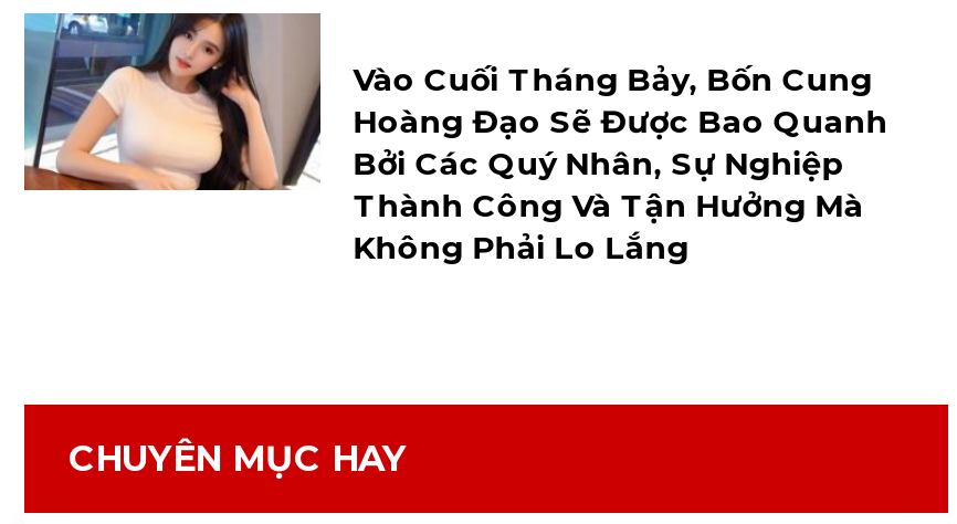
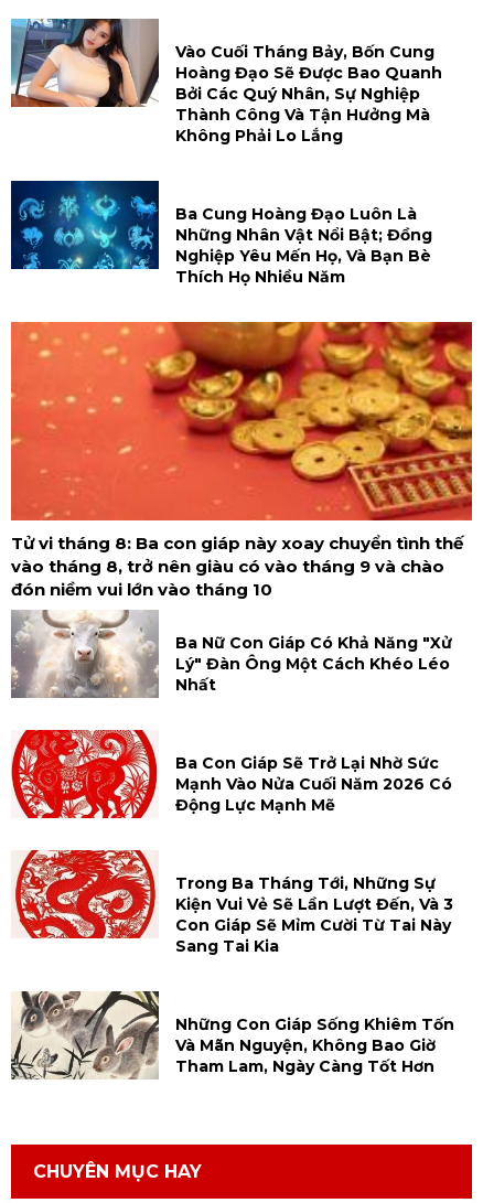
none -> [10,180,432,286] [image] | Ba Cung Hoàng Đạo Luôn Là | Những Nhân Vật Nổi Bật; Đồng | Nghiệp Yêu Mến Họ, Và Bạn Bè | Thích Họ Nhiều Năm
none -> [10,321,473,694] [image] | Tử vi tháng 8: Ba con giáp này xoay chuyển tình thế | vào tháng 8, trở nên giàu có vào tháng 9 và chào | đón niềm vui lớn vào tháng 10 | Ba Nữ Con Giáp Có Khả Năng "xử | Lý" Đàn Ông Một Cách Khéo Léo | Nhất
none -> [10,729,452,819] [image] | Ba Con Giáp Sẽ Trở Lại Nhờ Sức | Mạnh Vào Nửa Cuối Năm 2026 Có | Động Lực Mạnh Mẽ
none -> [10,990,454,1081] [image] | Những Con Giáp Sống Khiêm Tốn | Và Mãn Nguyện, Không Bao Giờ | Tham Lam, Ngày Càng Tốt Hơn
none -> [10,609,159,699] [image]
none -> [13,849,453,955] [image] | Trong Ba Tháng Tới, Những Sự | Kiện Vui Vẻ Sẽ Lần Lượt Đến, Và 3 | Con Giáp Sẽ Mỉm Cười Từ Tai Này | Sang Tai Kia

